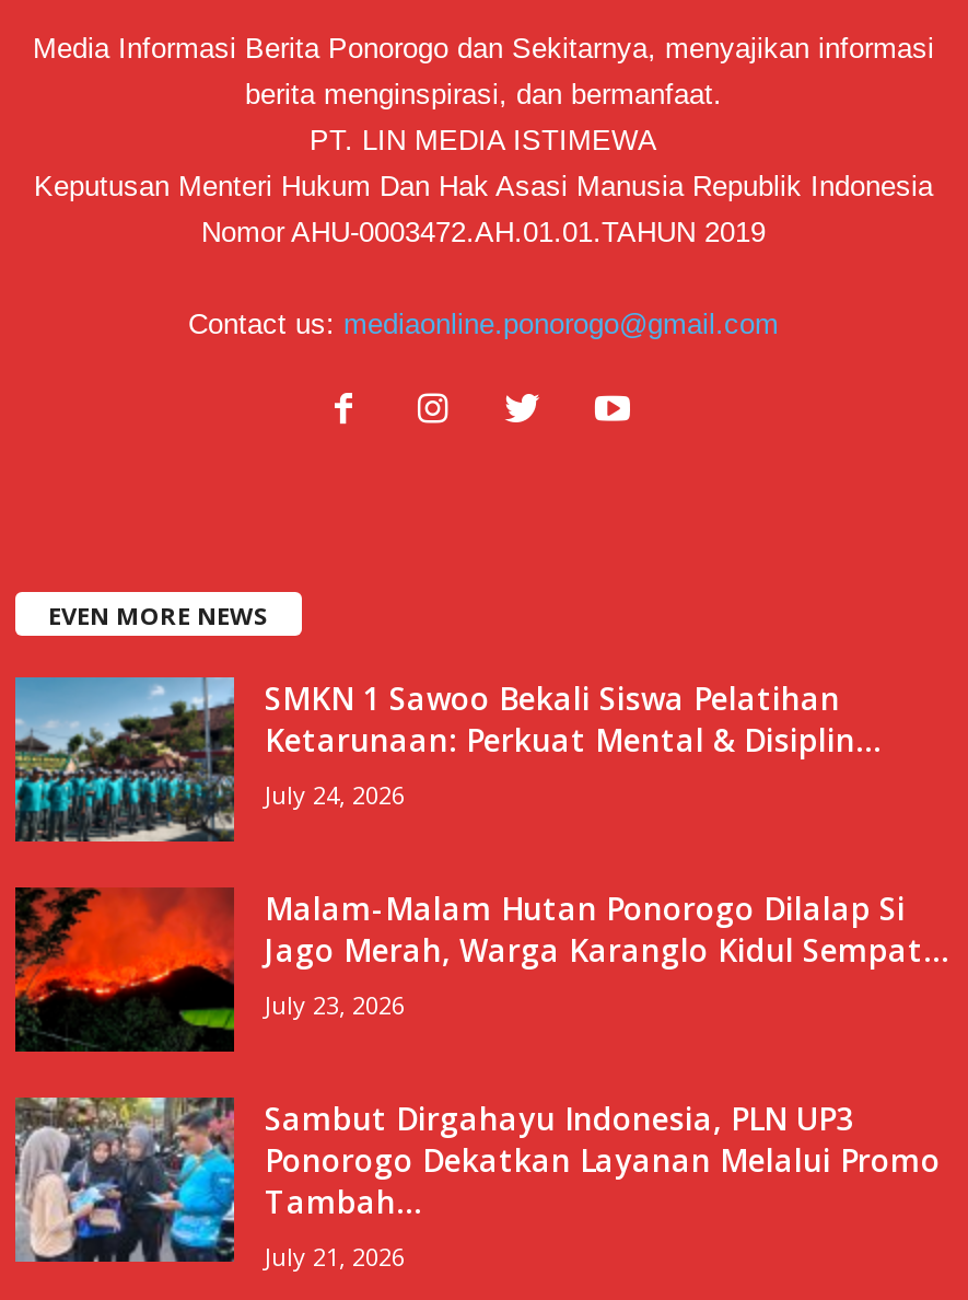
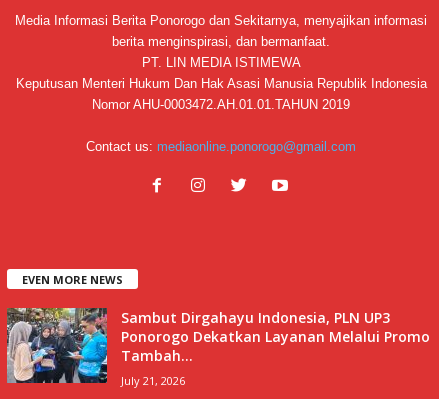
[13,675,949,1020] [image] | SMKN 1 Sawoo Bekali Siswa Pelatihan | Ketarunaan: Perkuat Mental & Disiplin... | July 24, 2026 | Malam-Malam Hutan Ponorogo Dilalap Si | Jago Merah, Warga Karanglo Kidul Sempat... | July 23, 2026 -> none
[13,885,236,1054] [image] -> none

